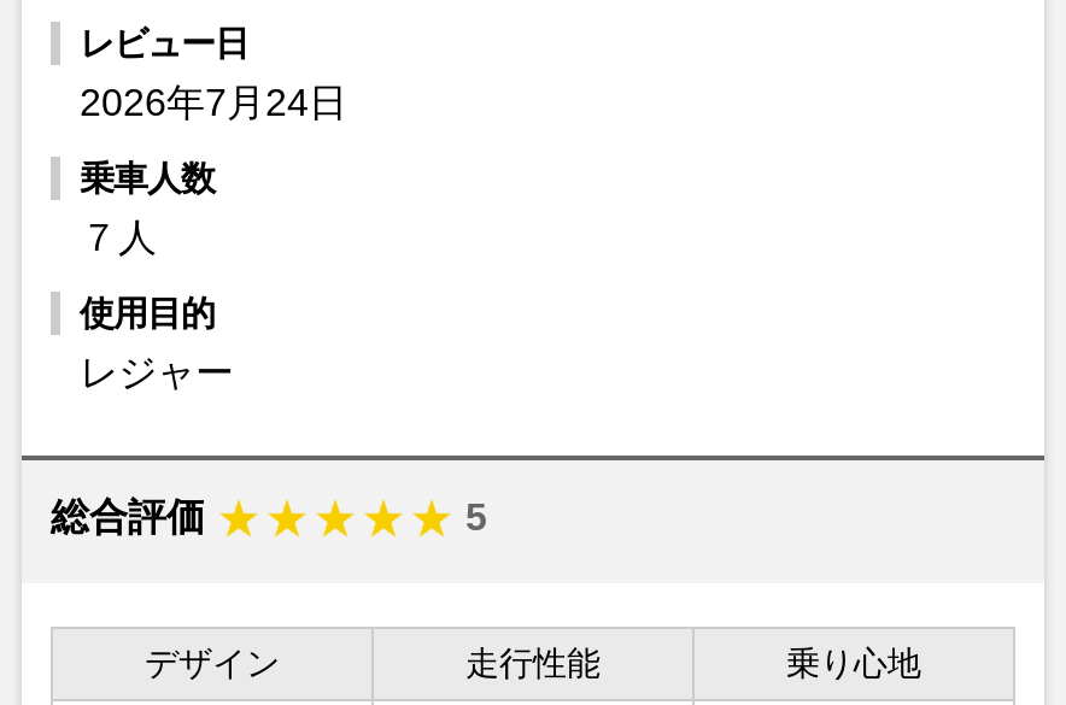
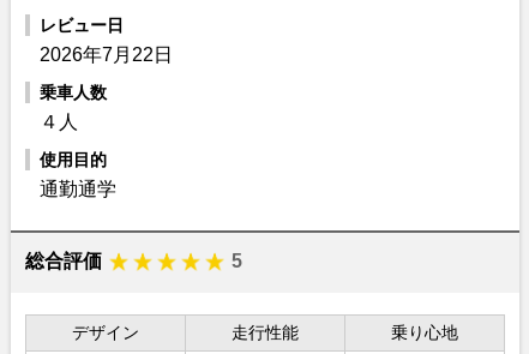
[80,83,347,124] 2026年7月24日 -> [40,45,173,65] 2026年7月22日
[80,218,157,259] ７人 -> [40,112,78,132] ４人
[80,353,234,394] レジャー -> [40,179,116,199] 通勤通学

